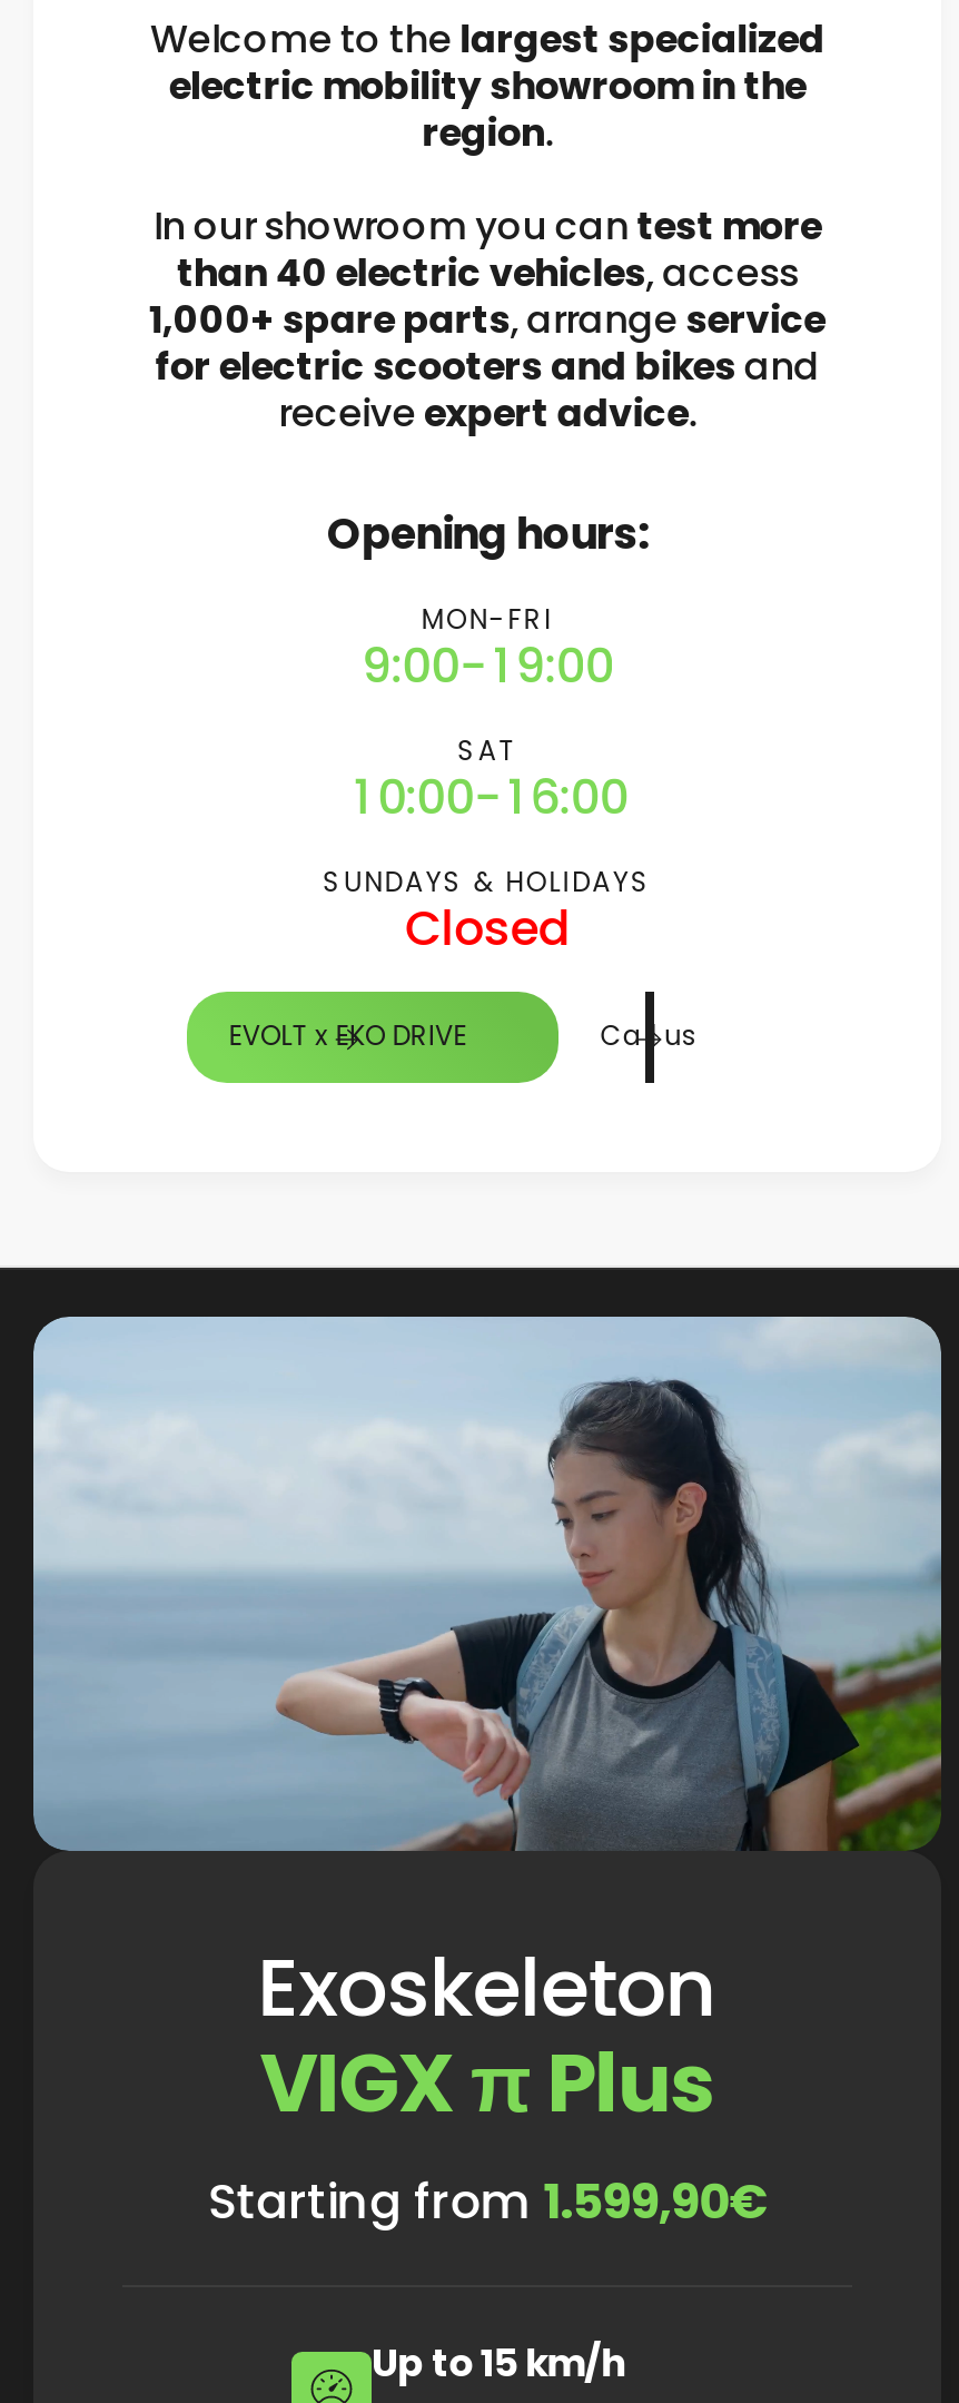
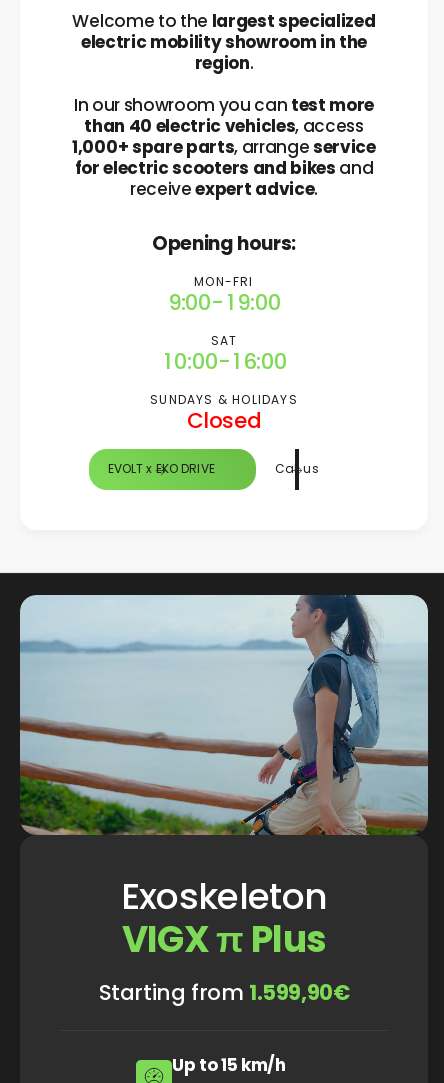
[31,1314,941,1853] [image] -> [19,595,429,836] [image]

